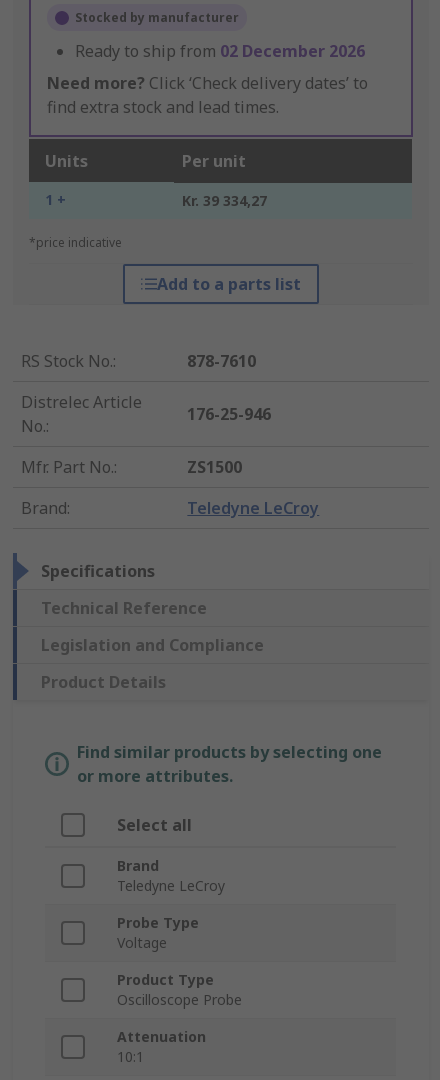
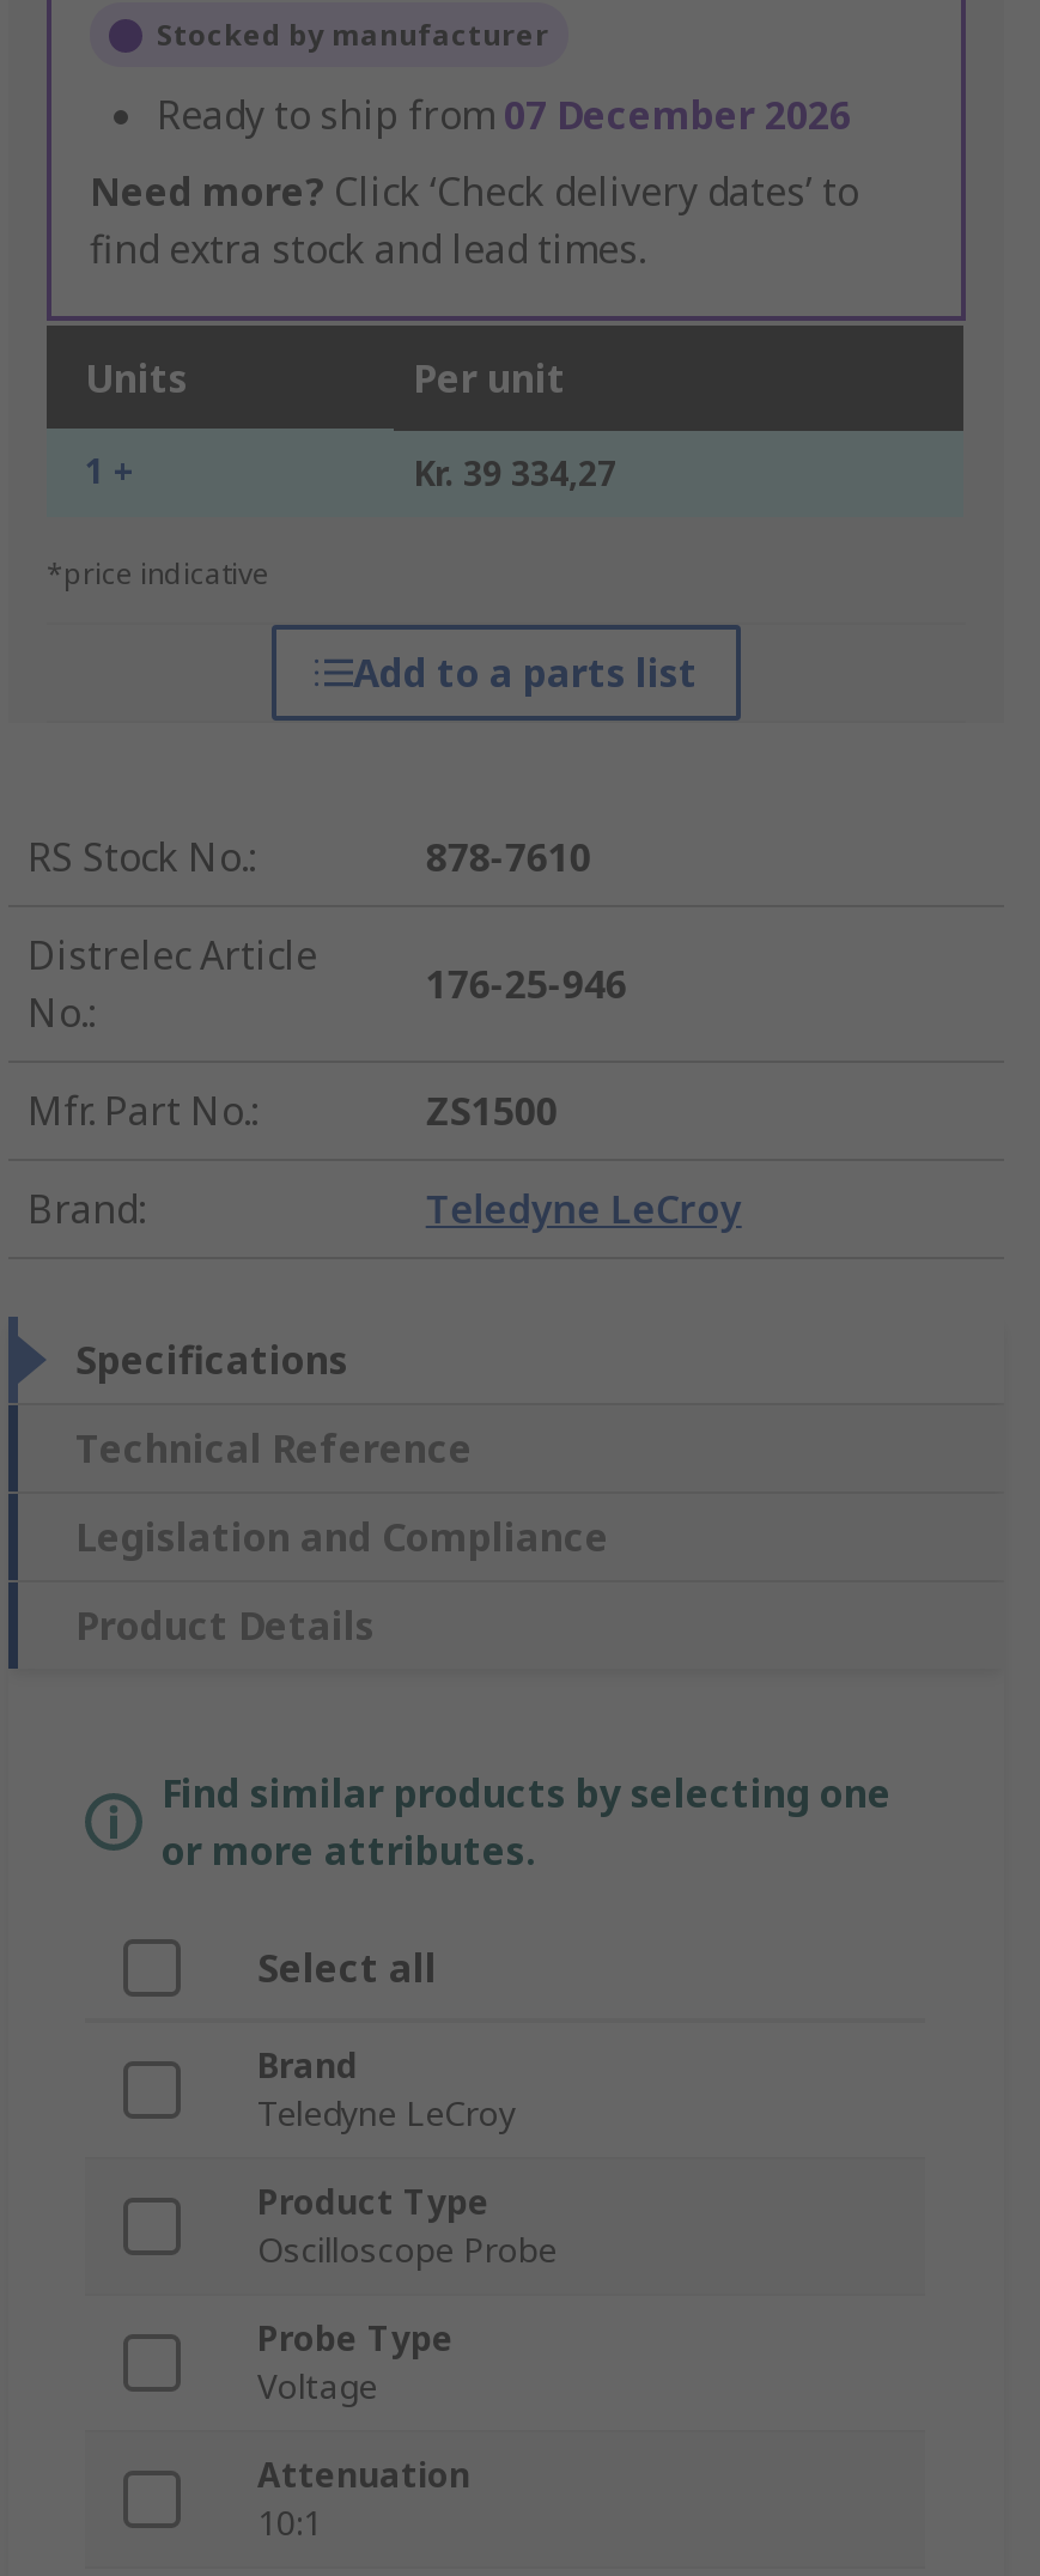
[75,40,365,62] Ready to ship from 02 December 2026 -> [157,90,851,142] Ready to ship from 07 December 2026
moved [117,913,199,952] -> [257,2316,454,2410]: Probe Type | Voltage
moved [117,970,242,1009] -> [257,2180,557,2273]: Product Type | Oscilloscope Probe

